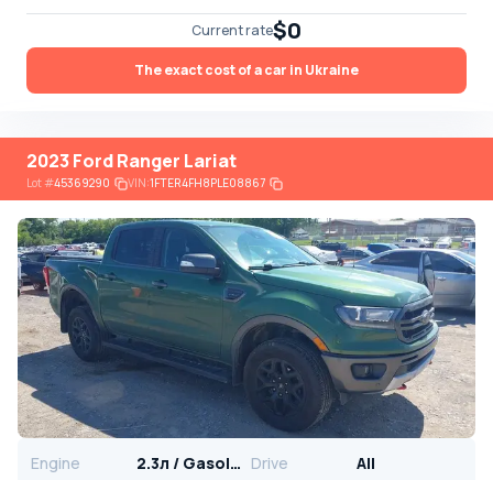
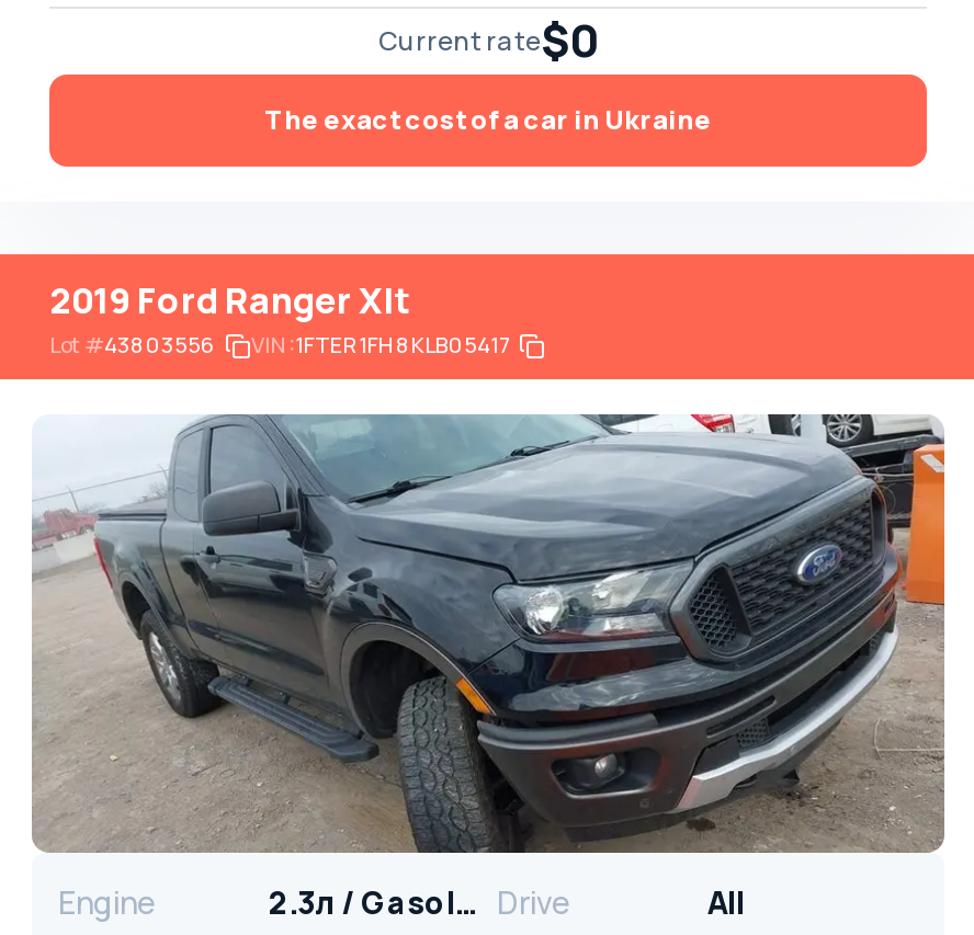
[26,149,237,173] 2023 Ford Ranger Lariat -> [49,276,409,324] 2019 Ford Ranger Xlt
[26,175,110,190] Lot #45369290 -> [49,329,216,360] Lot #43803556
[128,175,265,190] VIN: 1FTER4FH8PLE08867 -> [251,329,510,360] VIN: 1FTER1FH8KLB05417
[17,217,476,439] [image] -> [32,412,947,853] [image]

